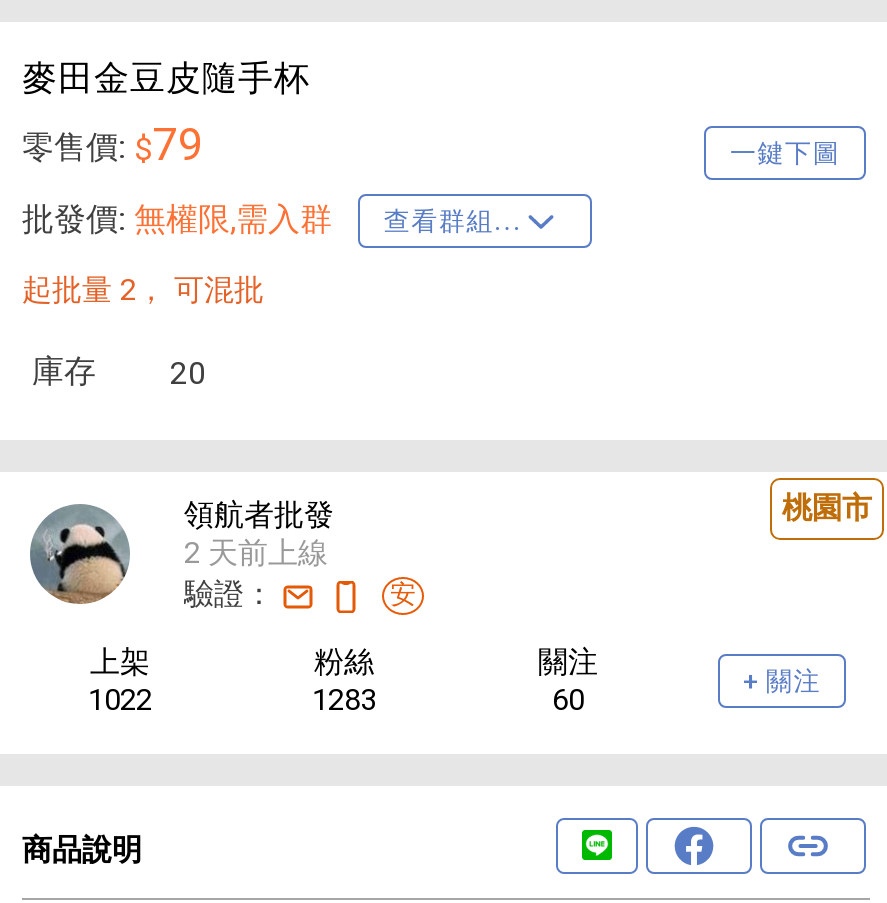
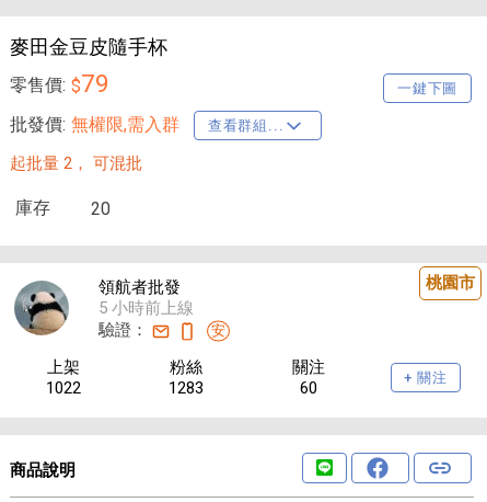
[184,536,328,572] 2 天前上線 -> [98,298,194,318] 5 小時前上線

